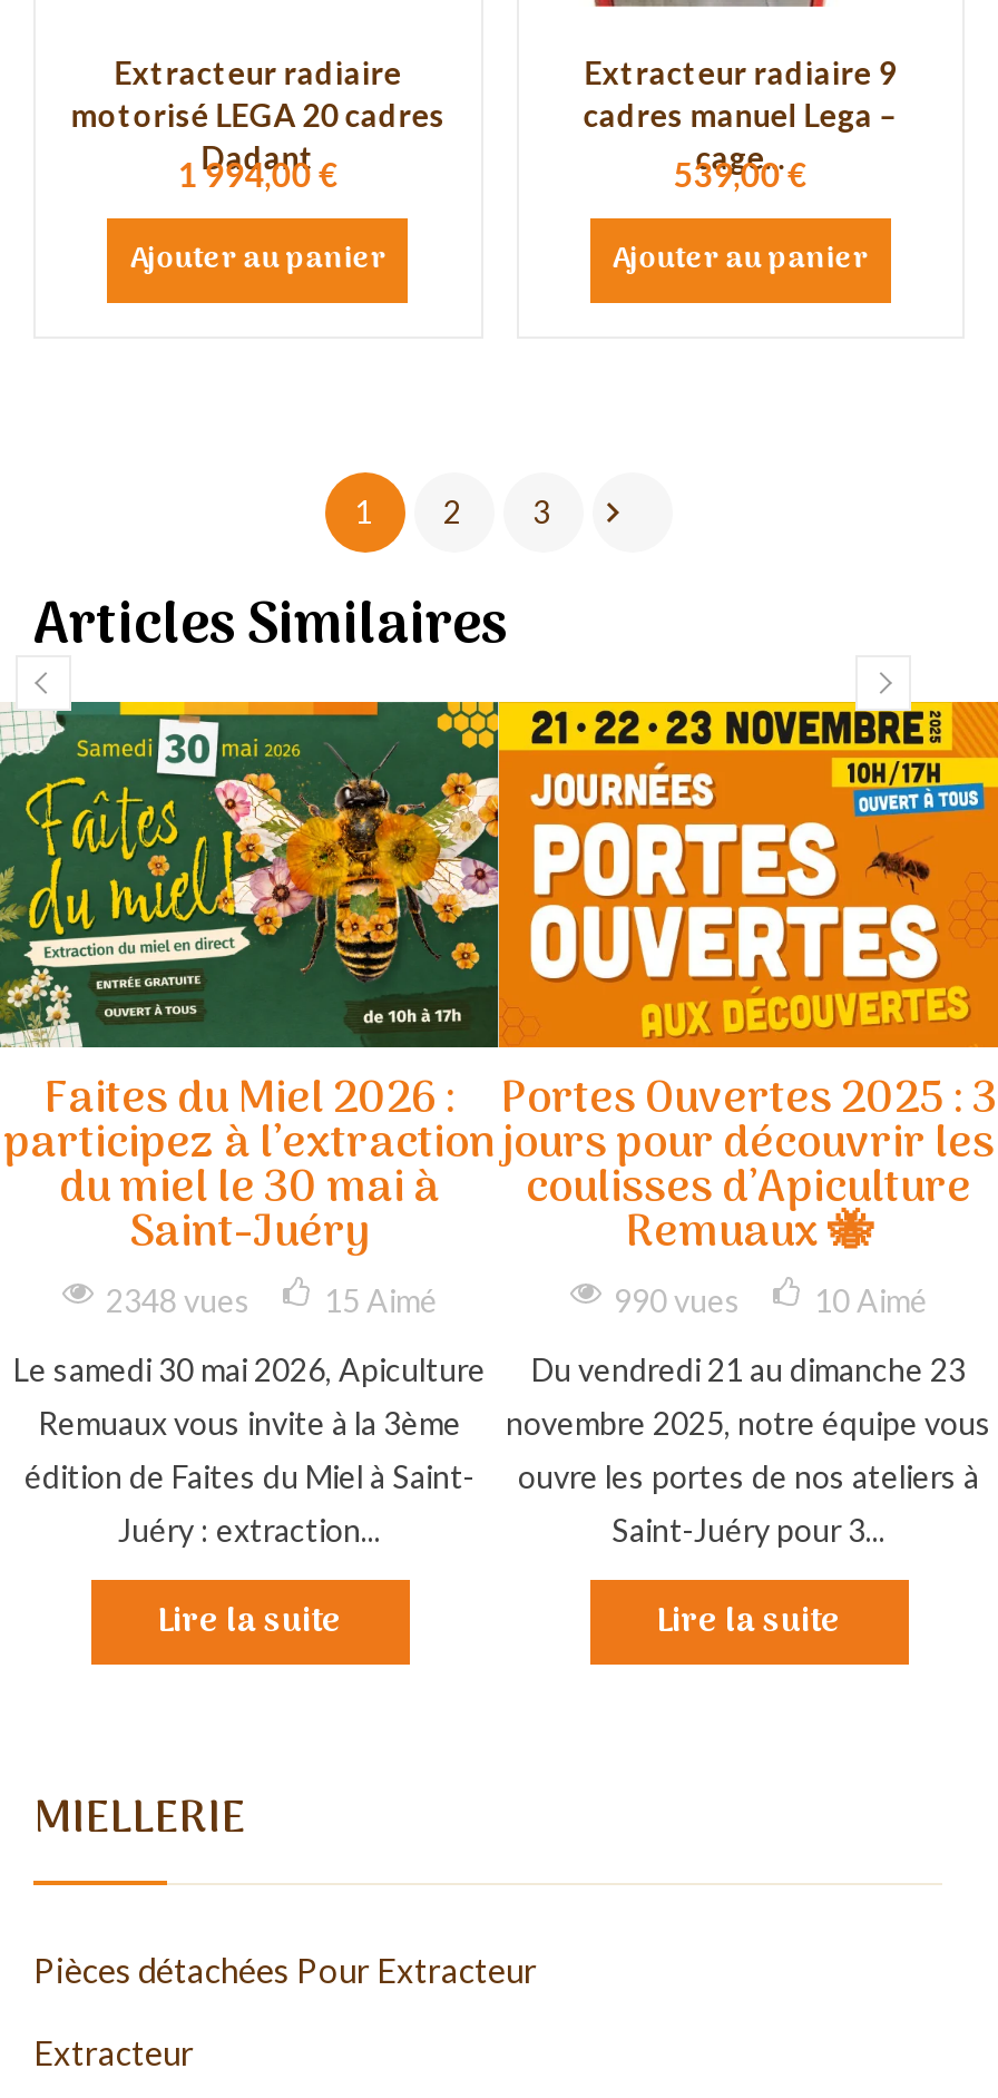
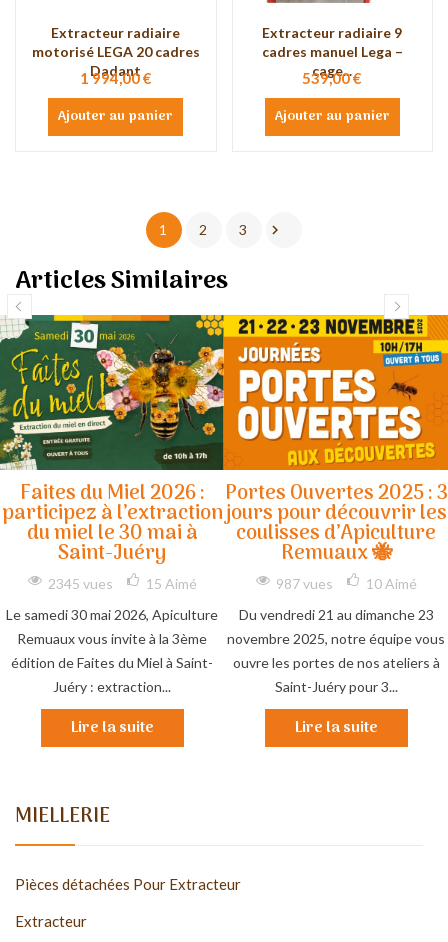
[106,1281,438,1319] 2348 vues 15 Aimé -> [47,575,196,592] 2345 vues 15 Aimé
[614,1281,928,1319] 990 vues 10 Aimé -> [275,575,416,592] 987 vues 10 Aimé

